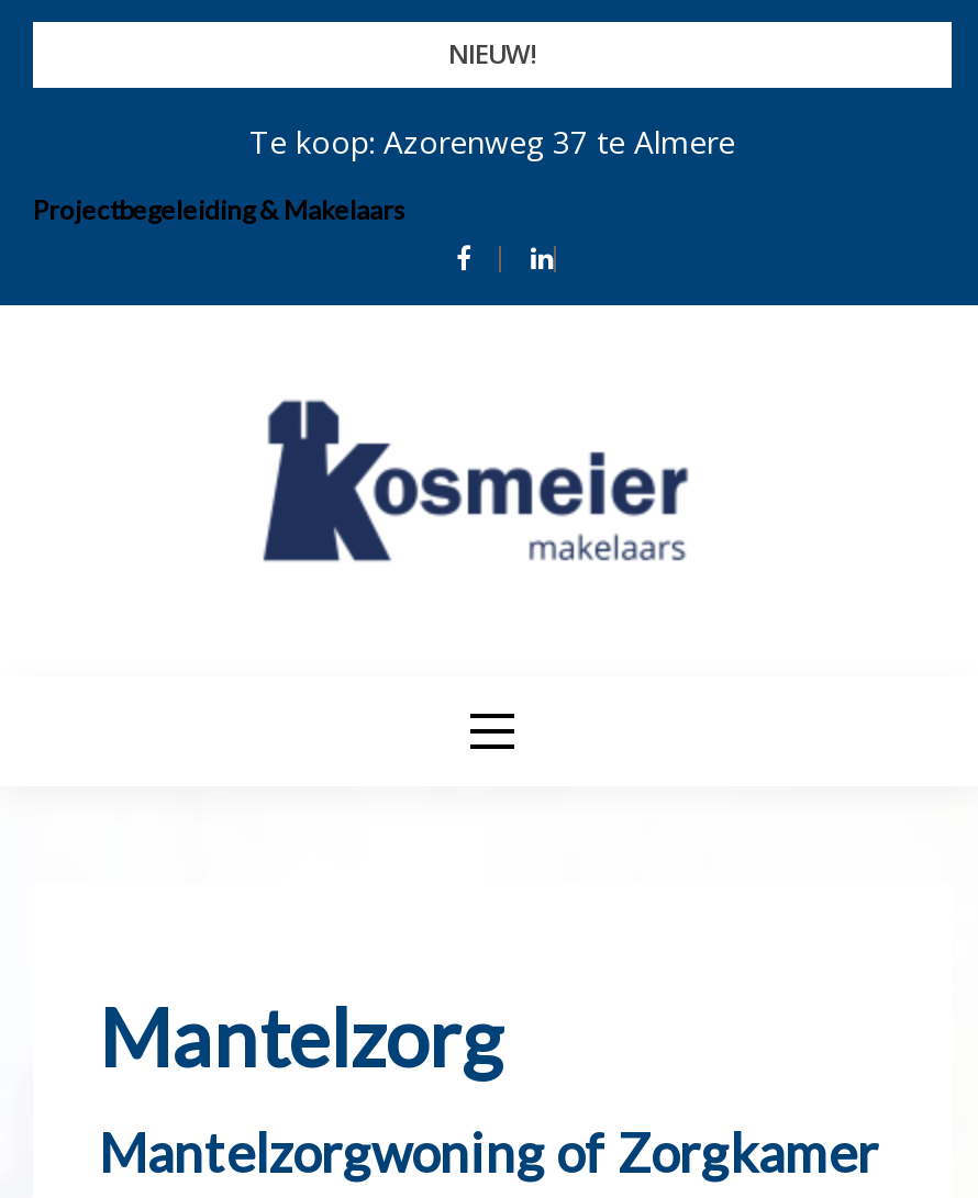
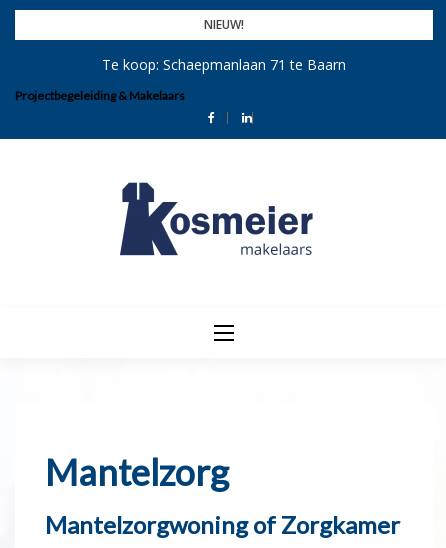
[249,121,735,163] Te koop: Azorenweg 37 te Almere -> [102,55,346,74] Te koop: Schaepmanlaan 71 te Baarn

